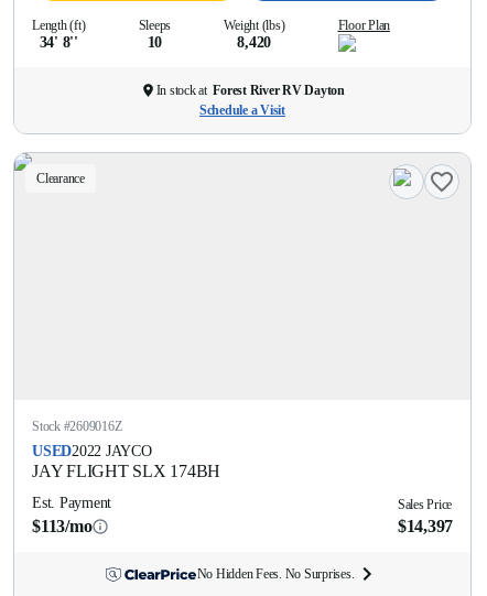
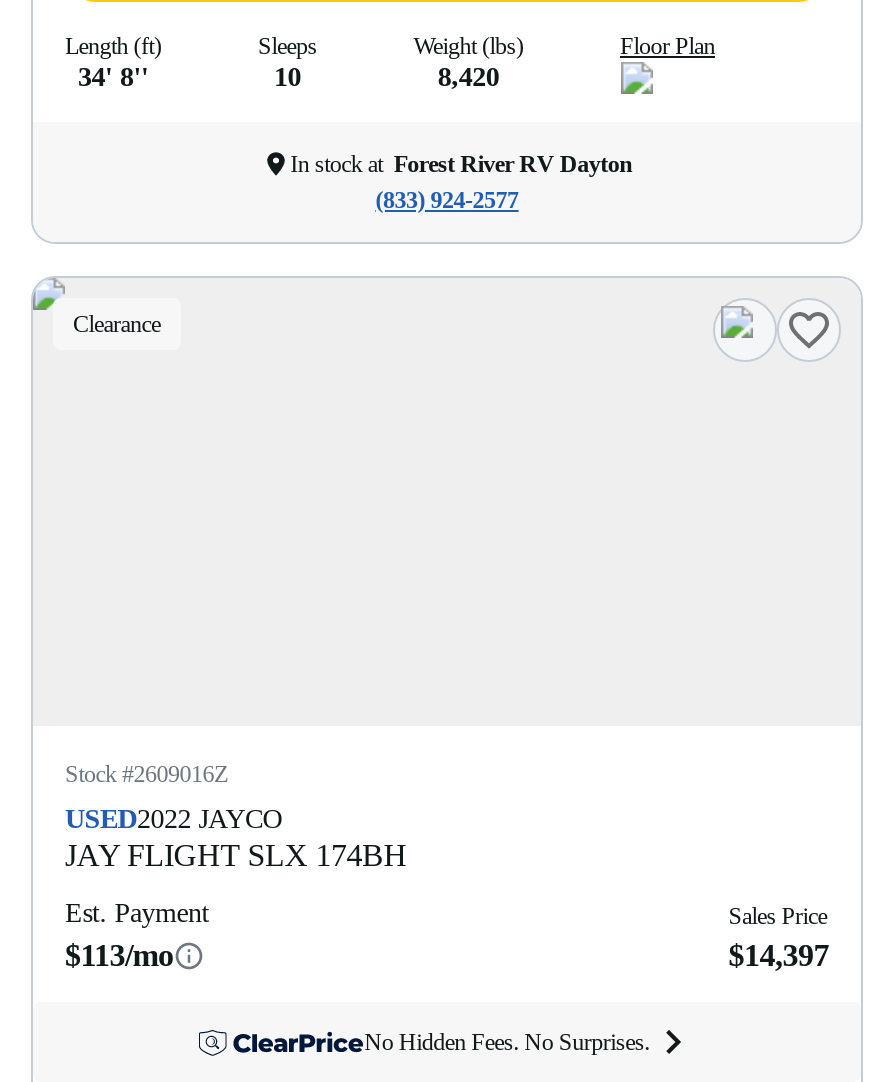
[199,102,285,118] Schedule a Visit -> [375,186,518,214] (833) 924-2577

